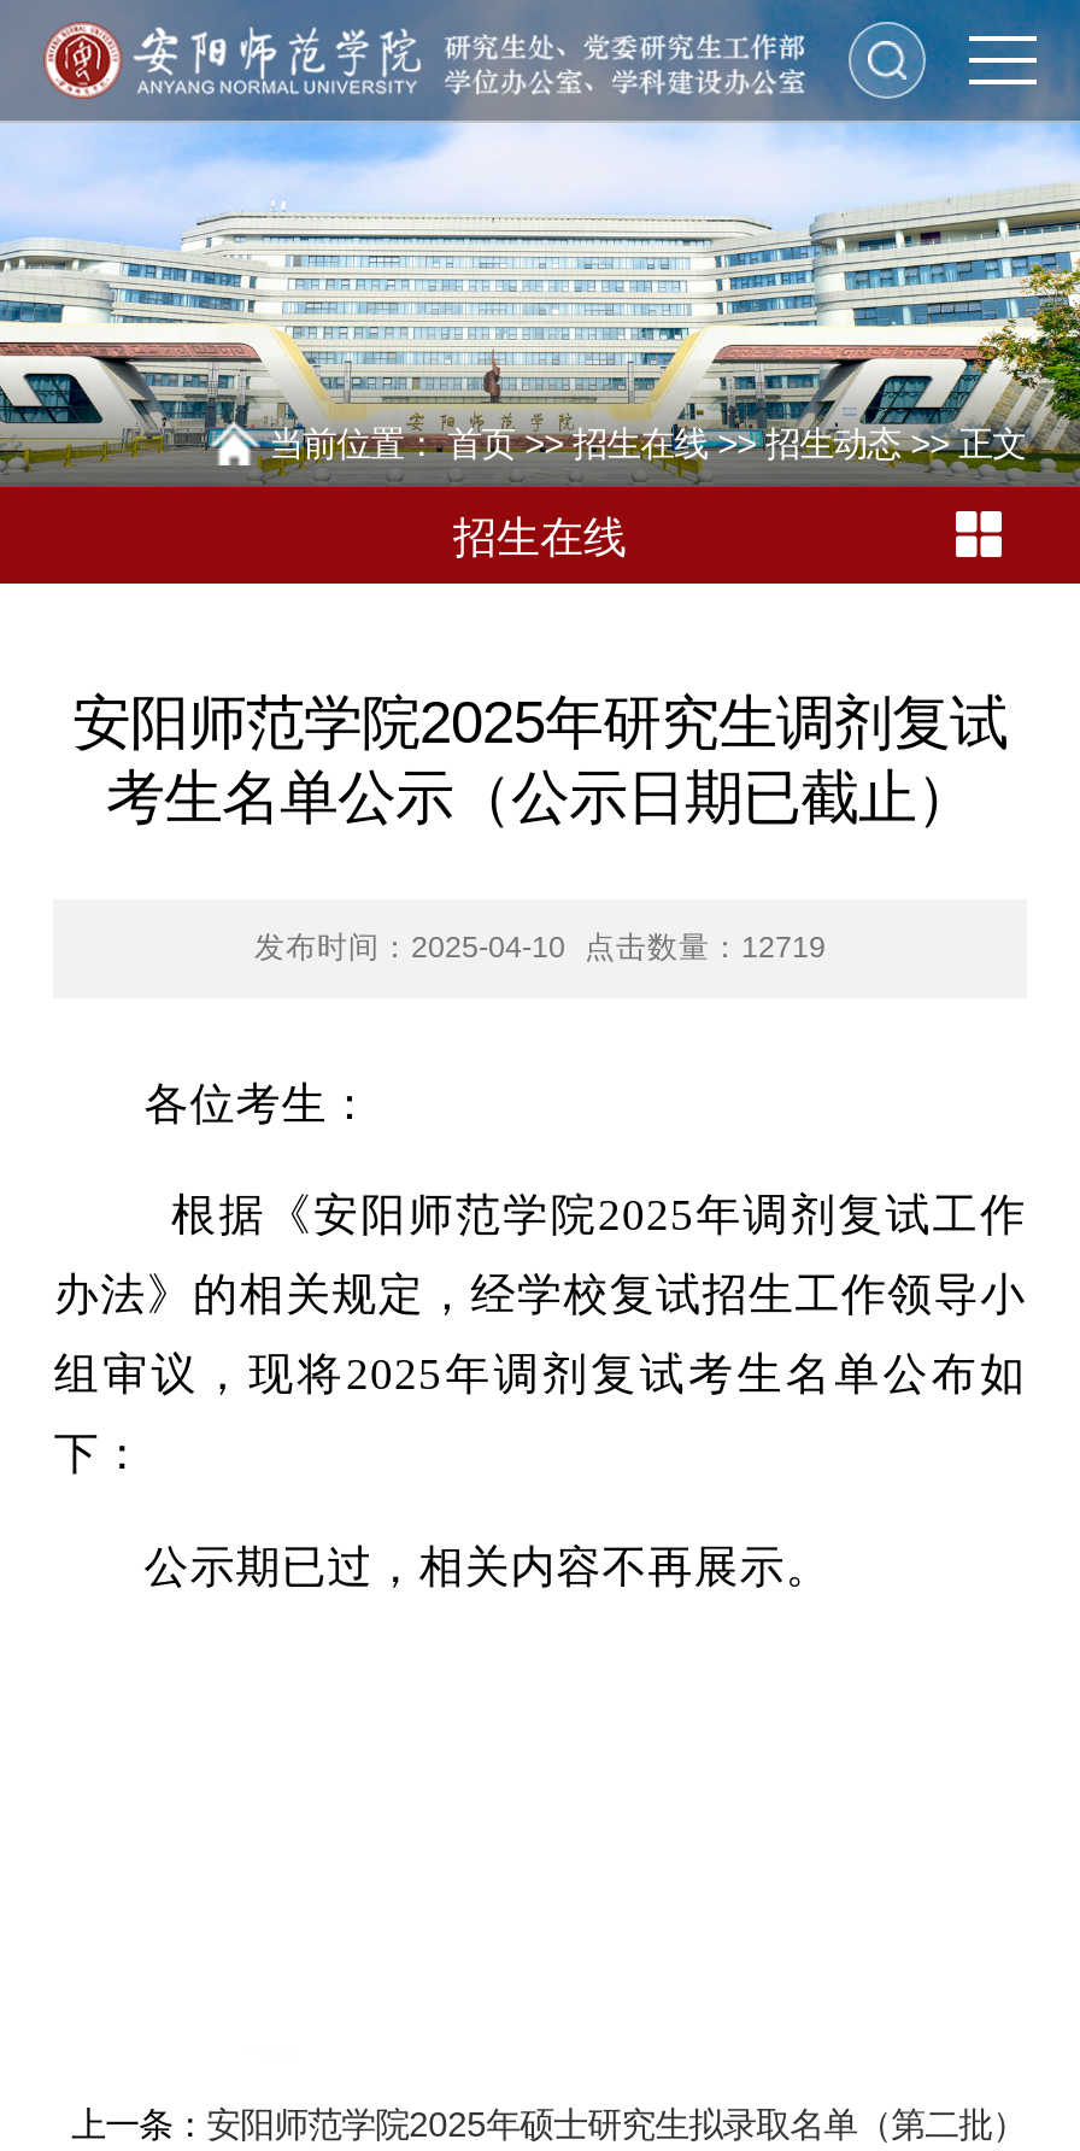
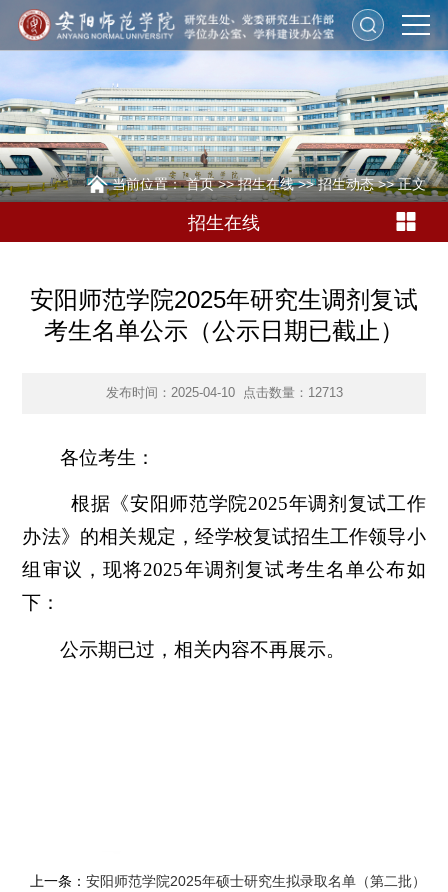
[254,931,826,964] 发布时间：2025-04-10 点击数量：12719 -> [105,386,342,400] 发布时间：2025-04-10 点击数量：12713

